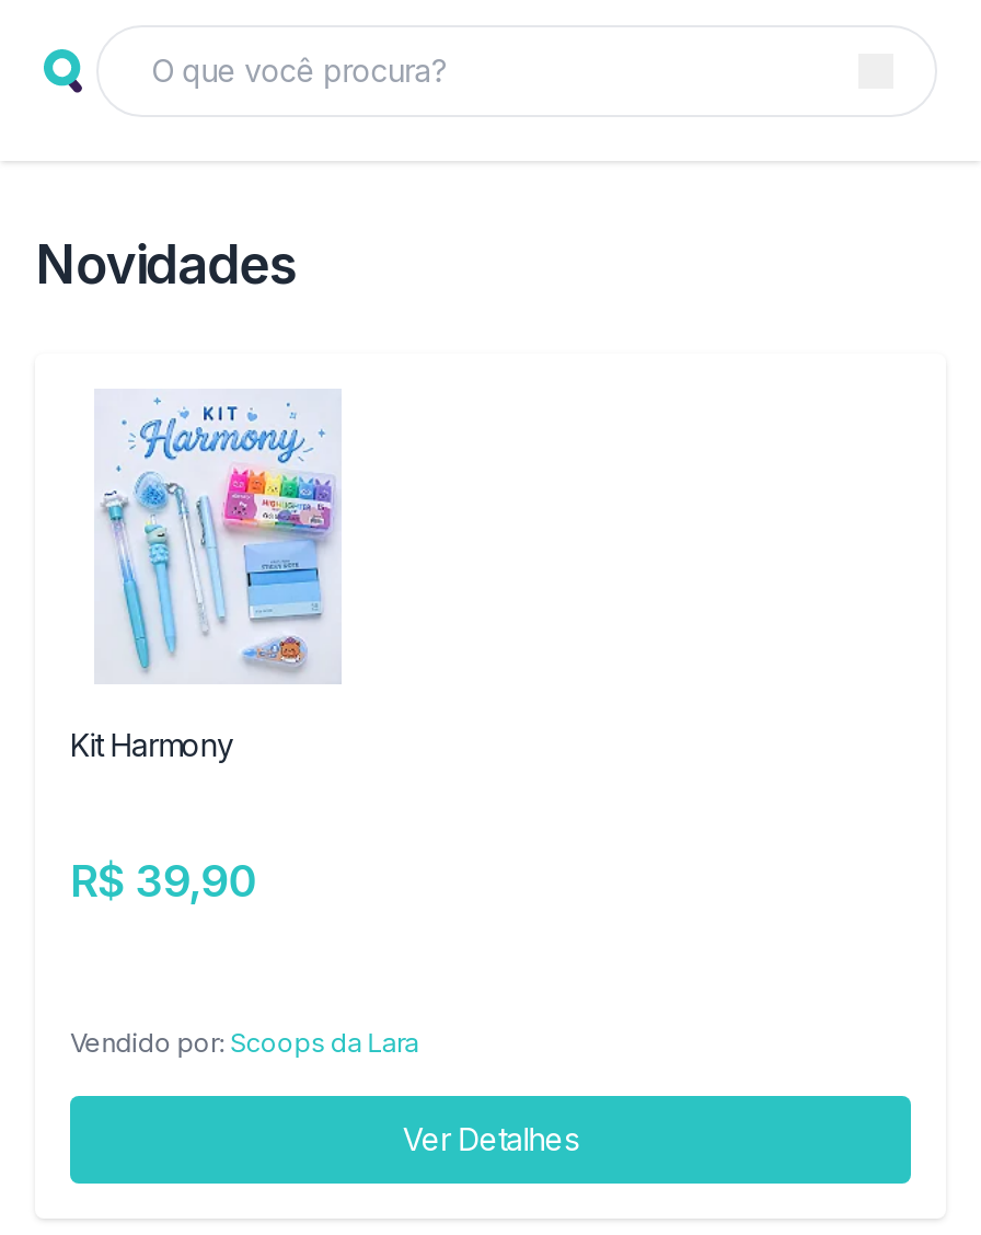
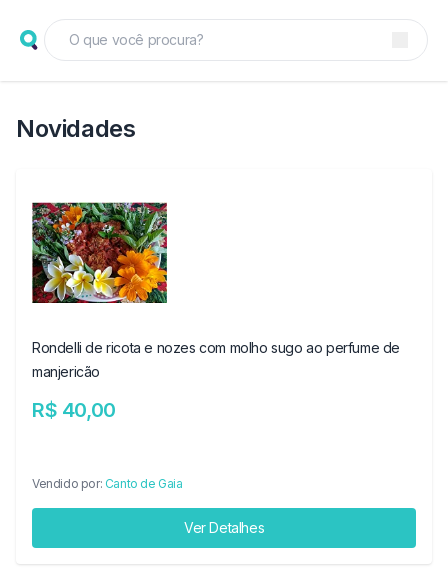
[70,391,366,763] [image] | Kit Harmony -> [31,187,400,380] [image] | Rondelli de ricota e nozes com molho sugo ao perfume de | manjericão
[70,855,256,908] R$ 39,90 -> [32,398,116,422] R$ 40,00
[70,1026,419,1059] Vendido por: Scoops da Lara -> [32,476,183,491] Vendido por: Canto de Gaia

